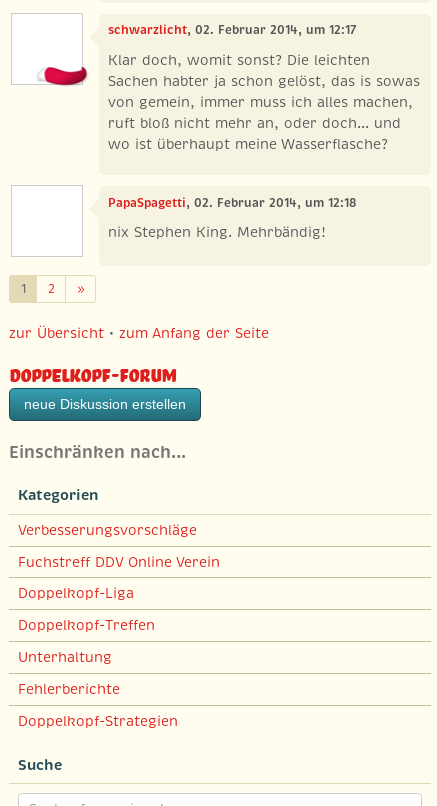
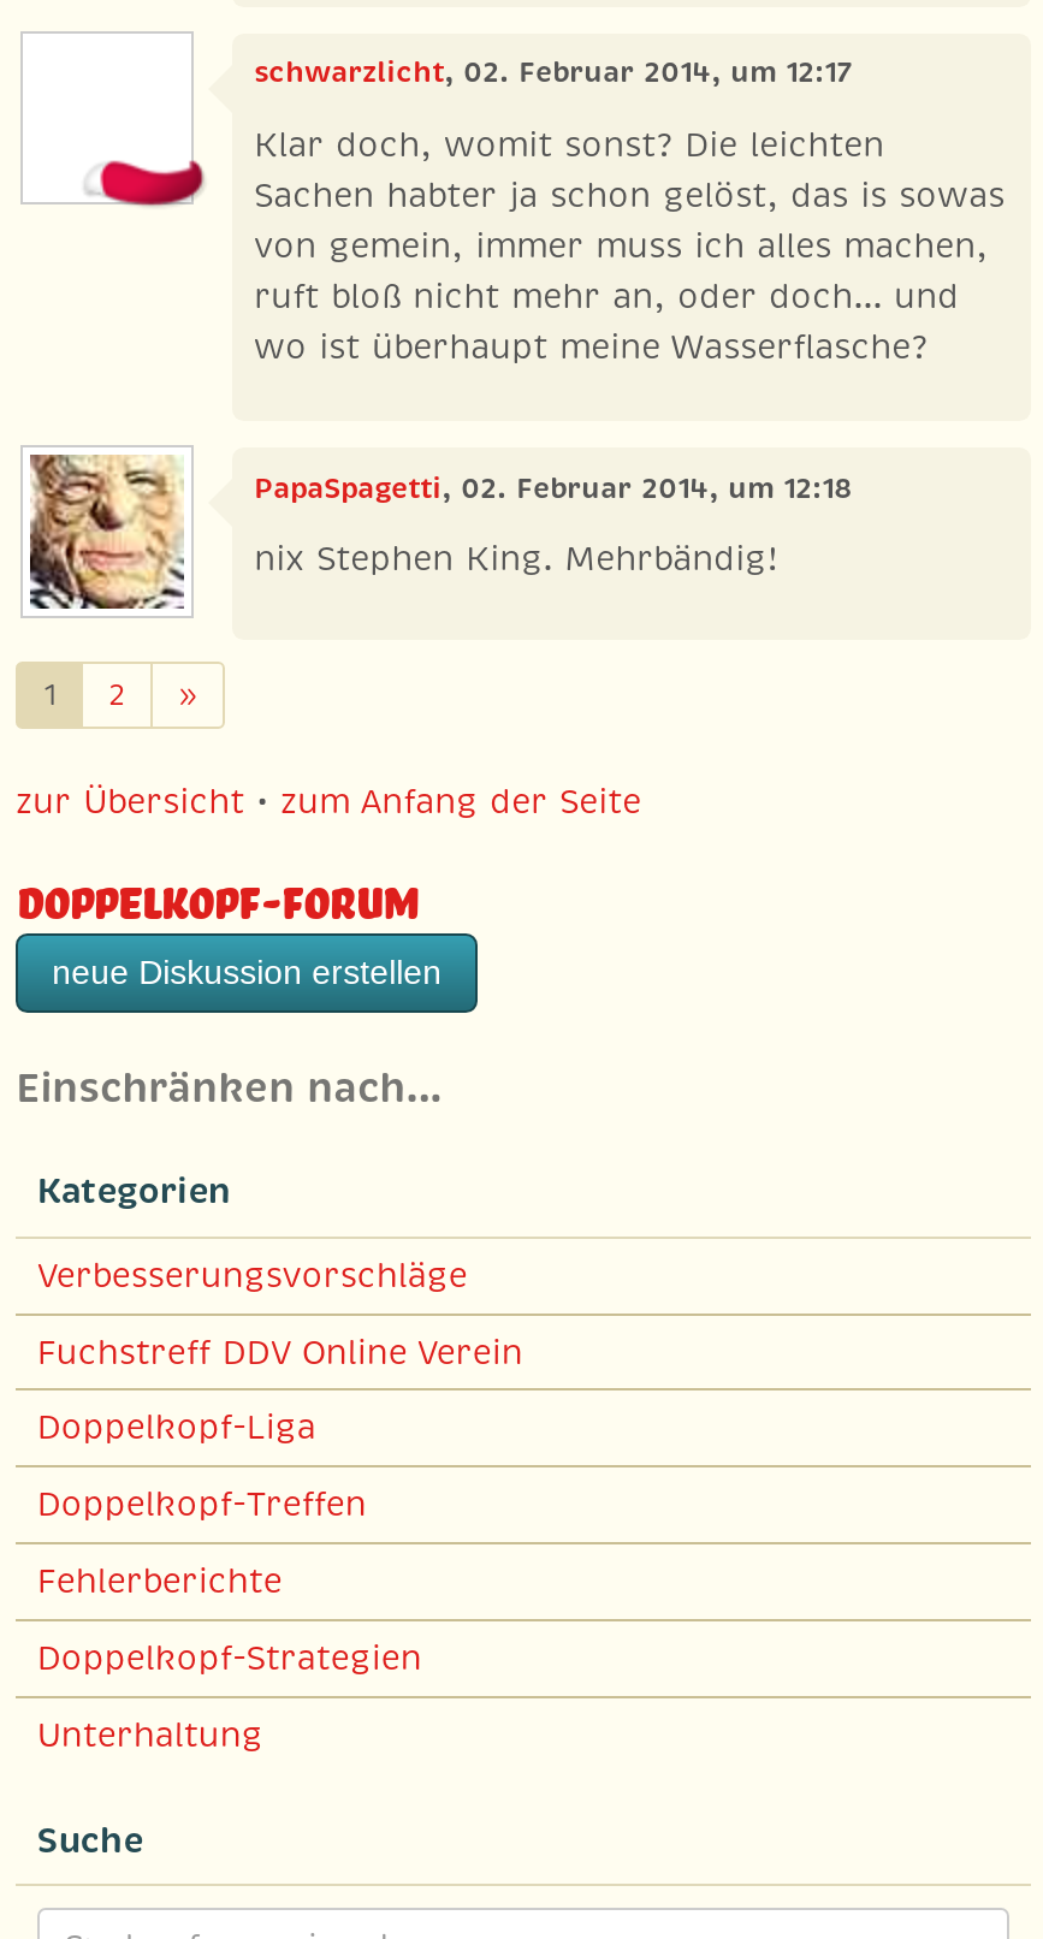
none -> [28,452,186,611] [image]
moved [18,648,112,666] -> [37,1712,263,1755]: Unterhaltung
moved [18,680,178,729] -> [37,1559,422,1678]: Fehlerberichte | Doppelkopf-Strategien

